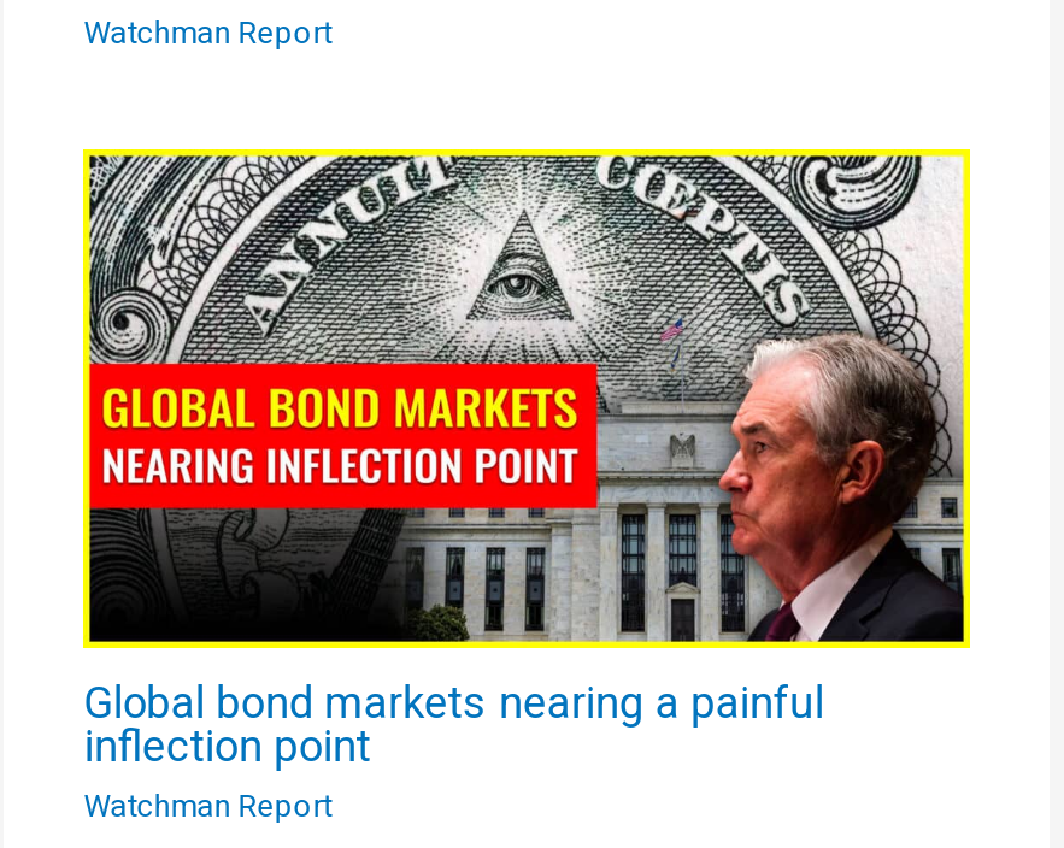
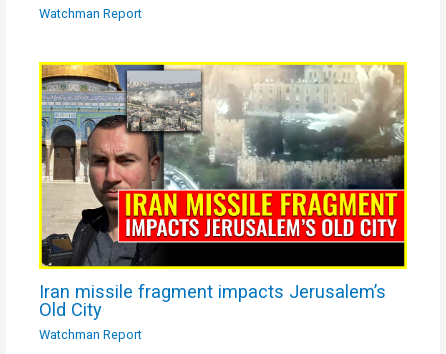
[84,154,965,770] [image] | Global bond markets nearing a painful | inflection point -> [39,64,405,320] [image] | Iran missile fragment impacts Jerusalem’s | Old City

